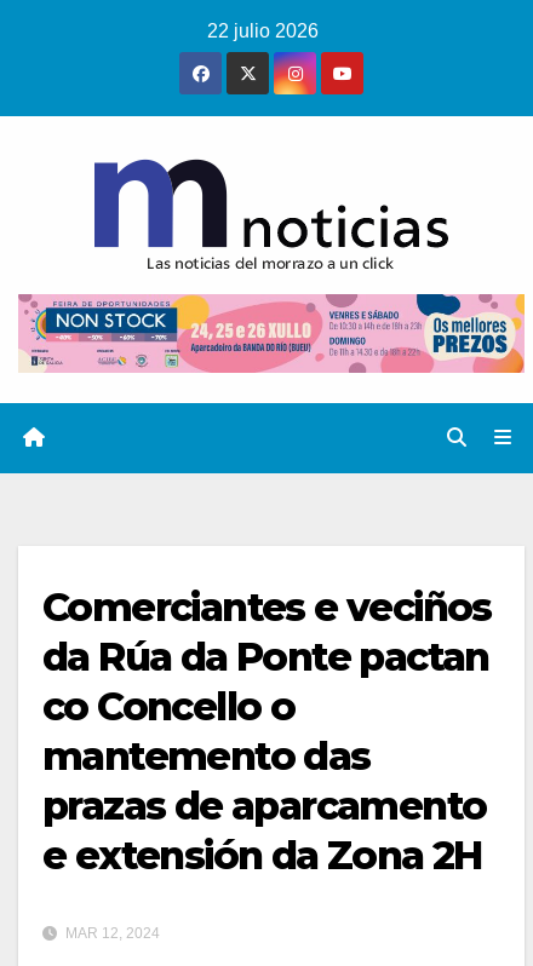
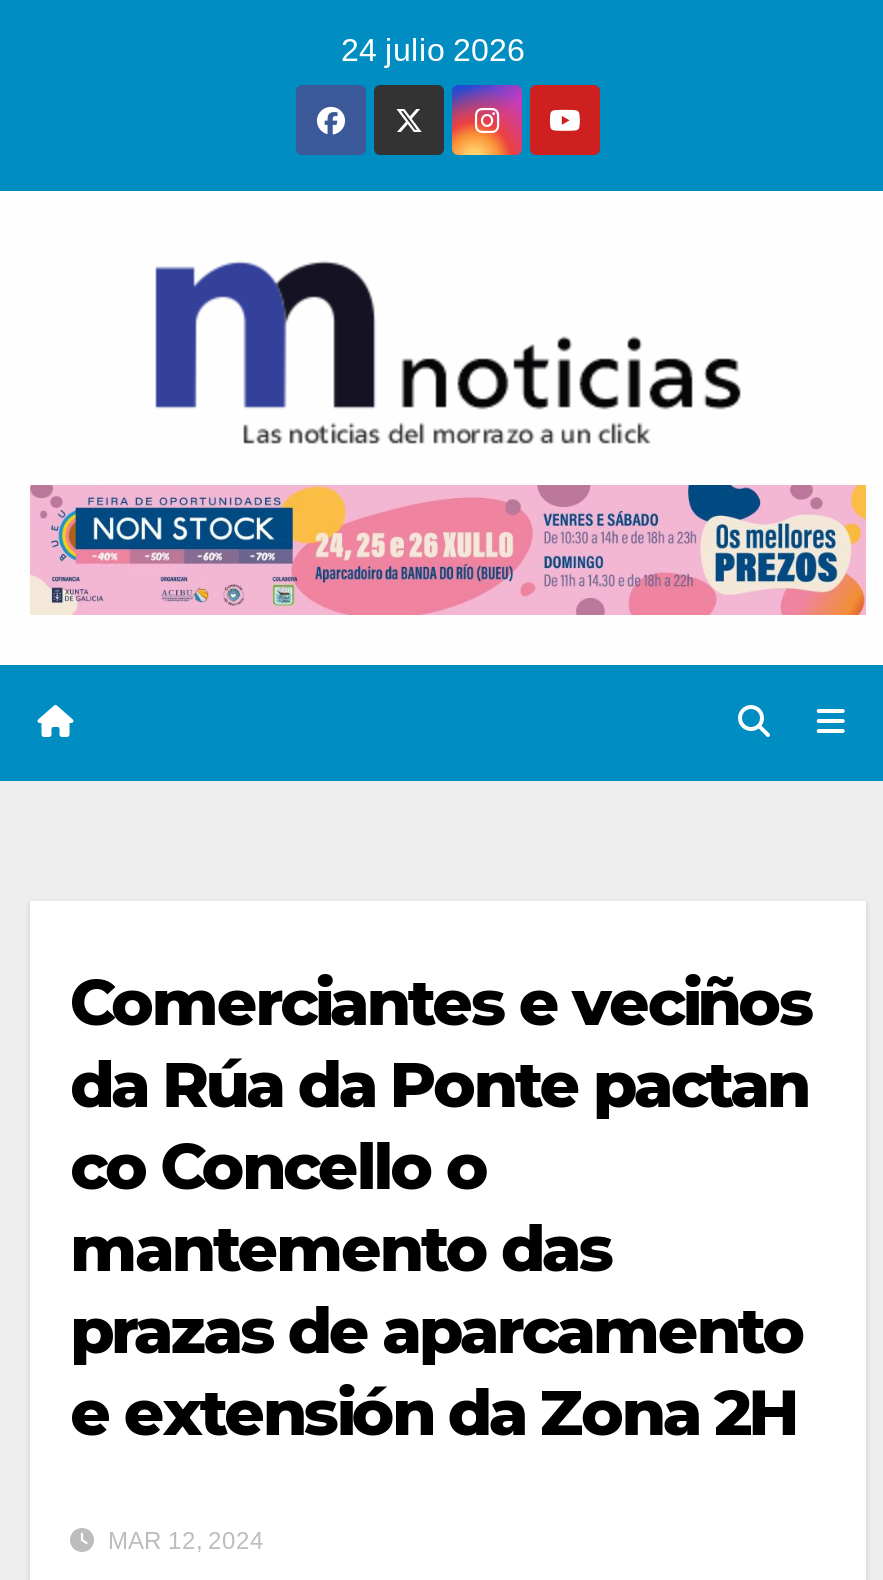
[207,21,318,41] 22 julio 2026 -> [341,33,525,67] 24 julio 2026

